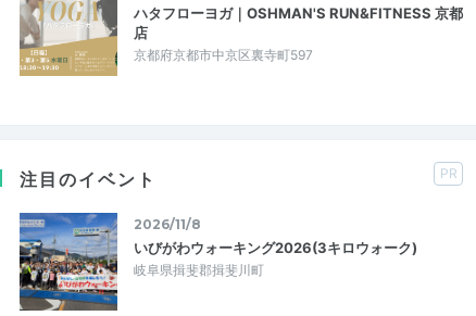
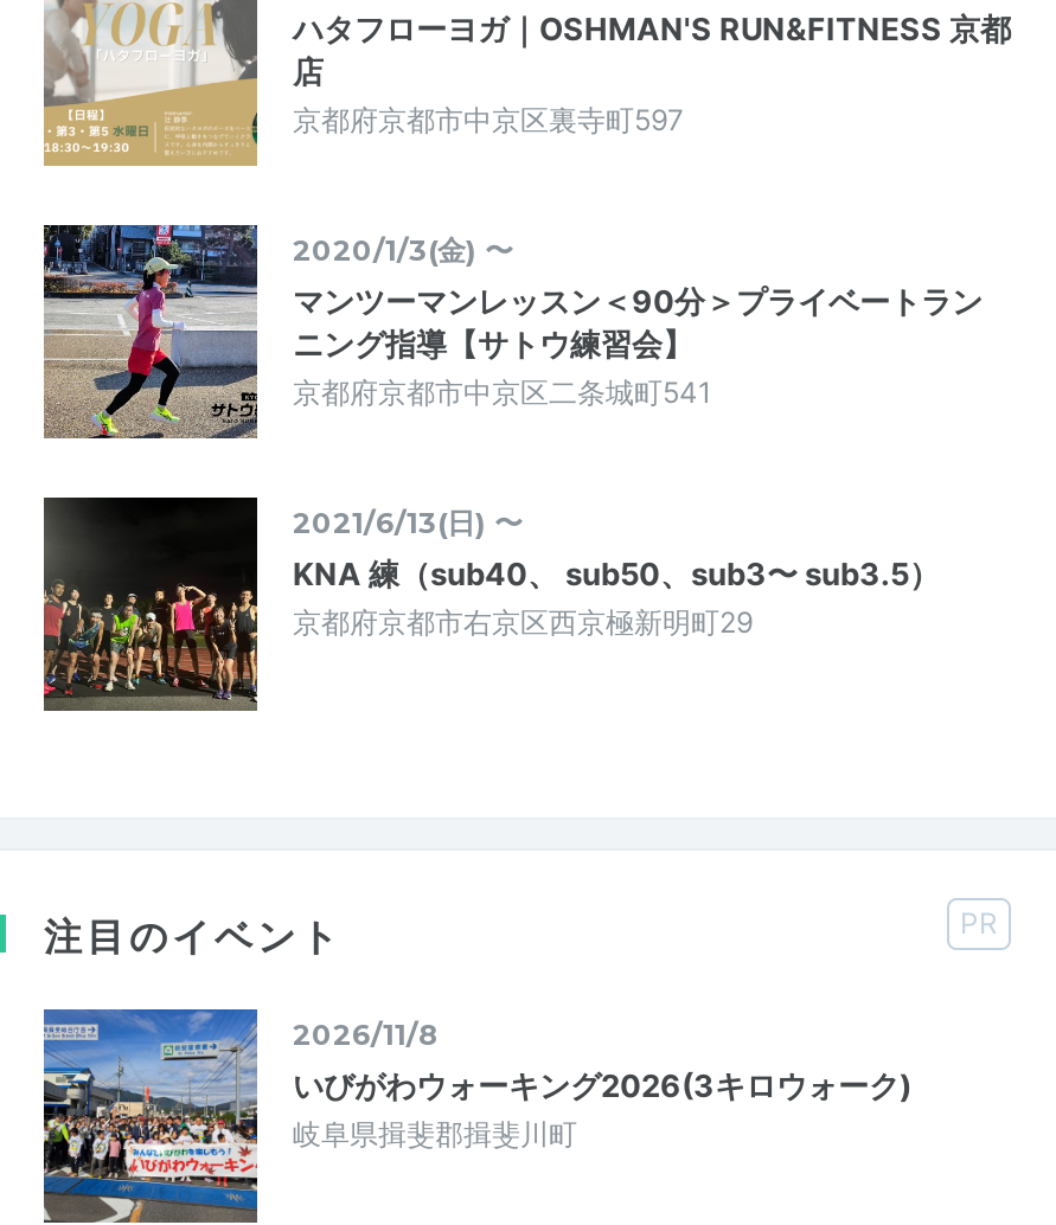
none -> [41,223,983,441] [image] | 2020/1/3(金) 〜 | マンツーマンレッスン＜90分＞プライベートラン | ニング指導【サトウ練習会】 | 京都府京都市中京区二条城町541
none -> [41,464,940,713] [image] | 2021/6/13(日) 〜 | KNA 練（sub40、 sub50、sub3〜 sub3.5） | 京都府京都市右京区西京極新明町29

